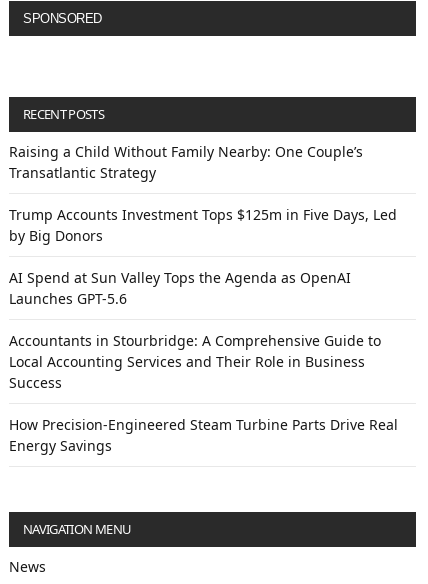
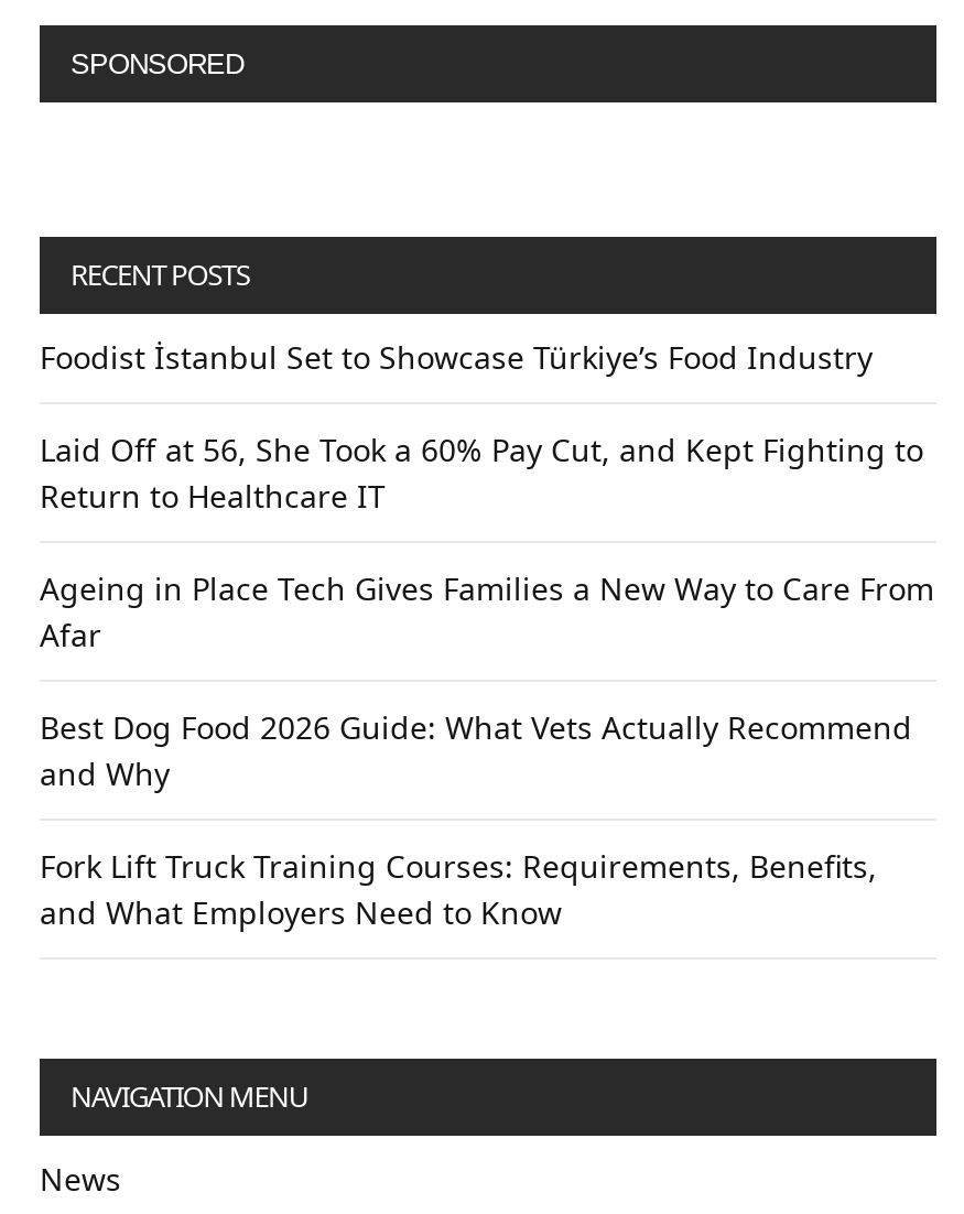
[9,142,363,182] Raising a Child Without Family Nearby: One Couple’s | Transatlantic Strategy -> [40,336,873,378] Foodist İstanbul Set to Showcase Türkiye’s Food Industry
[9,205,397,245] Trump Accounts Investment Tops $125m in Five Days, Led | by Big Donors -> [40,428,923,516] Laid Off at 56, She Took a 60% Pay Cut, and Kept Fighting to | Return to Healthcare IT
[9,268,351,308] AI Spend at Sun Valley Tops the Agenda as OpenAI | Launches GPT-5.6 -> [40,567,934,655] Ageing in Place Tech Gives Families a New Way to Care From | Afar
[9,331,381,392] Accountants in Stourbridge: A Comprehensive Guide to | Local Accounting Services and Their Role in Business | Success -> [40,706,912,794] Best Dog Food 2026 Guide: What Vets Actually Recommend | and Why
[9,415,398,455] How Precision-Engineered Steam Turbine Parts Drive Real | Energy Savings -> [40,845,877,933] Fork Lift Truck Training Courses: Requirements, Benefits, | and What Employers Need to Know

